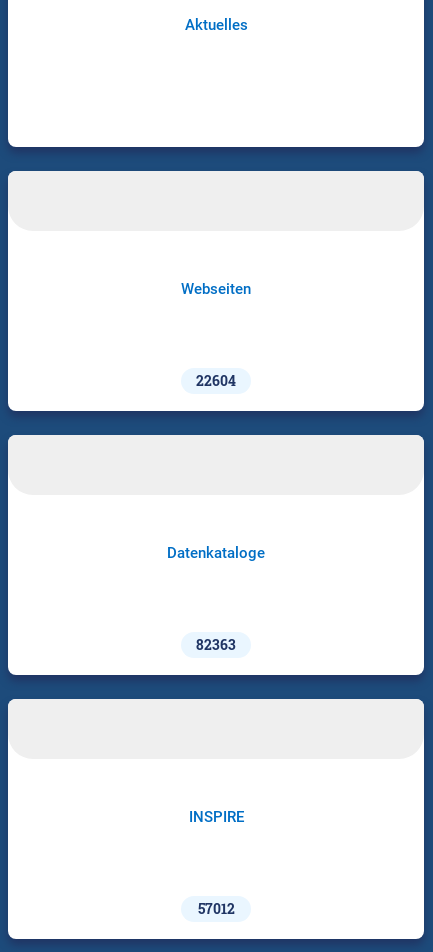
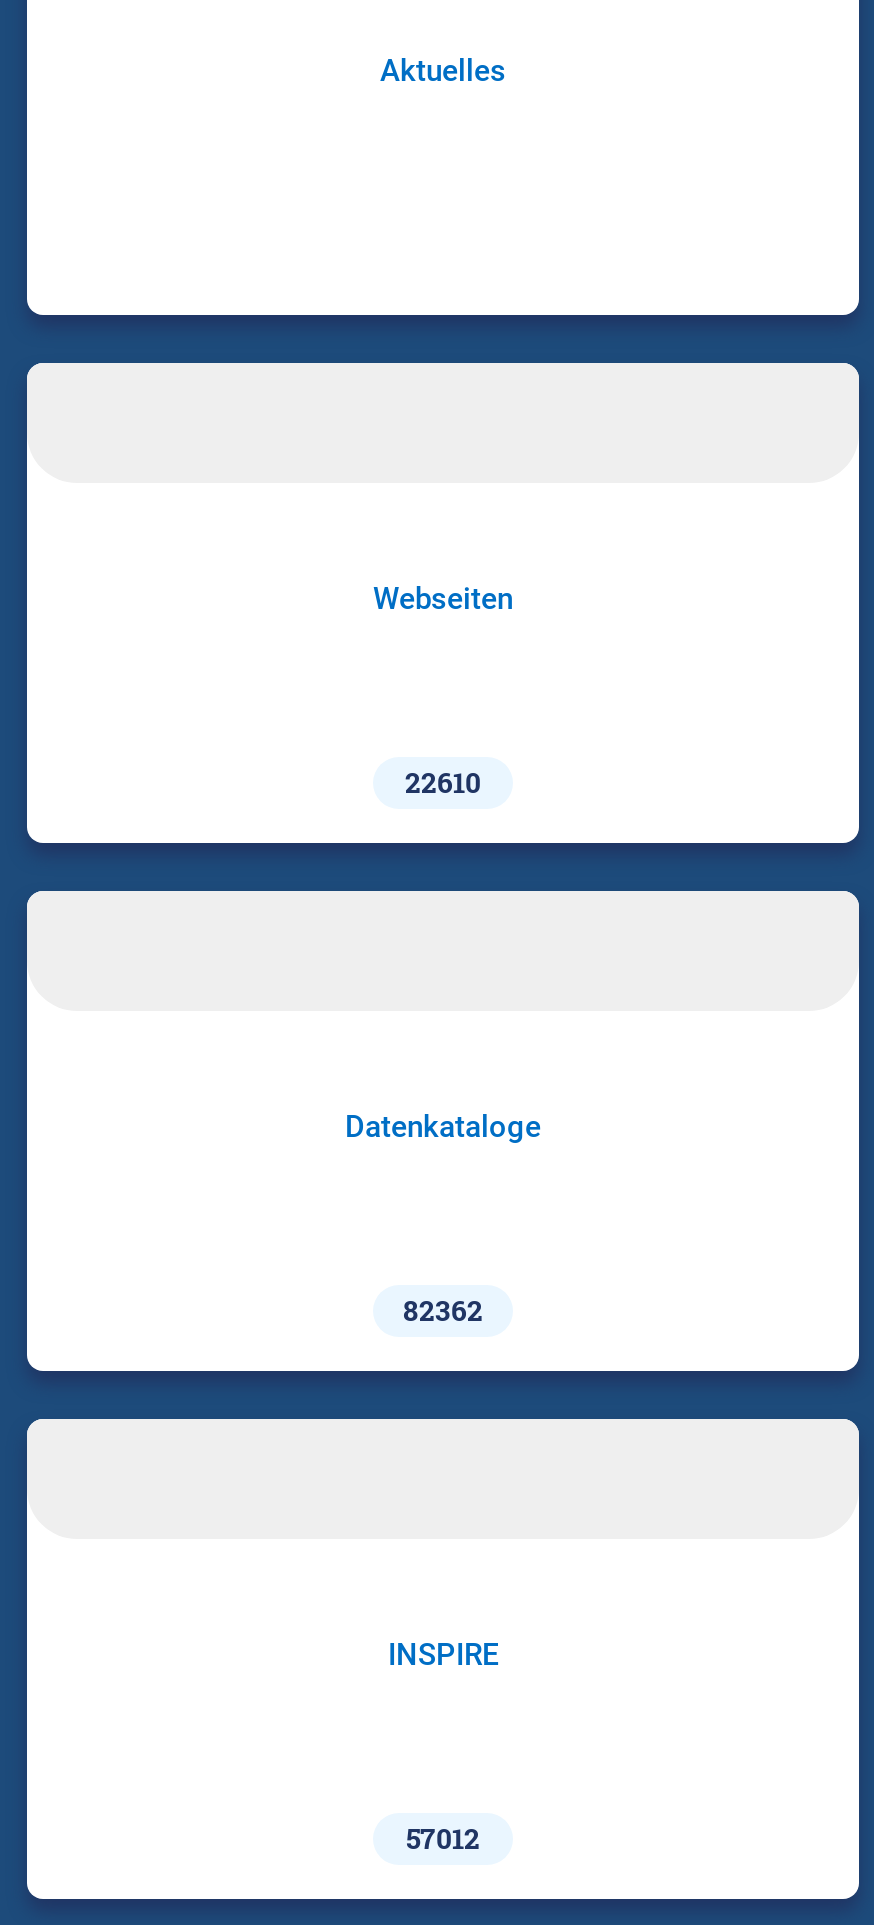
[196,371,236,390] 22604 -> [405,763,481,801] 22610
[196,635,236,654] 82363 -> [403,1291,483,1329] 82362

